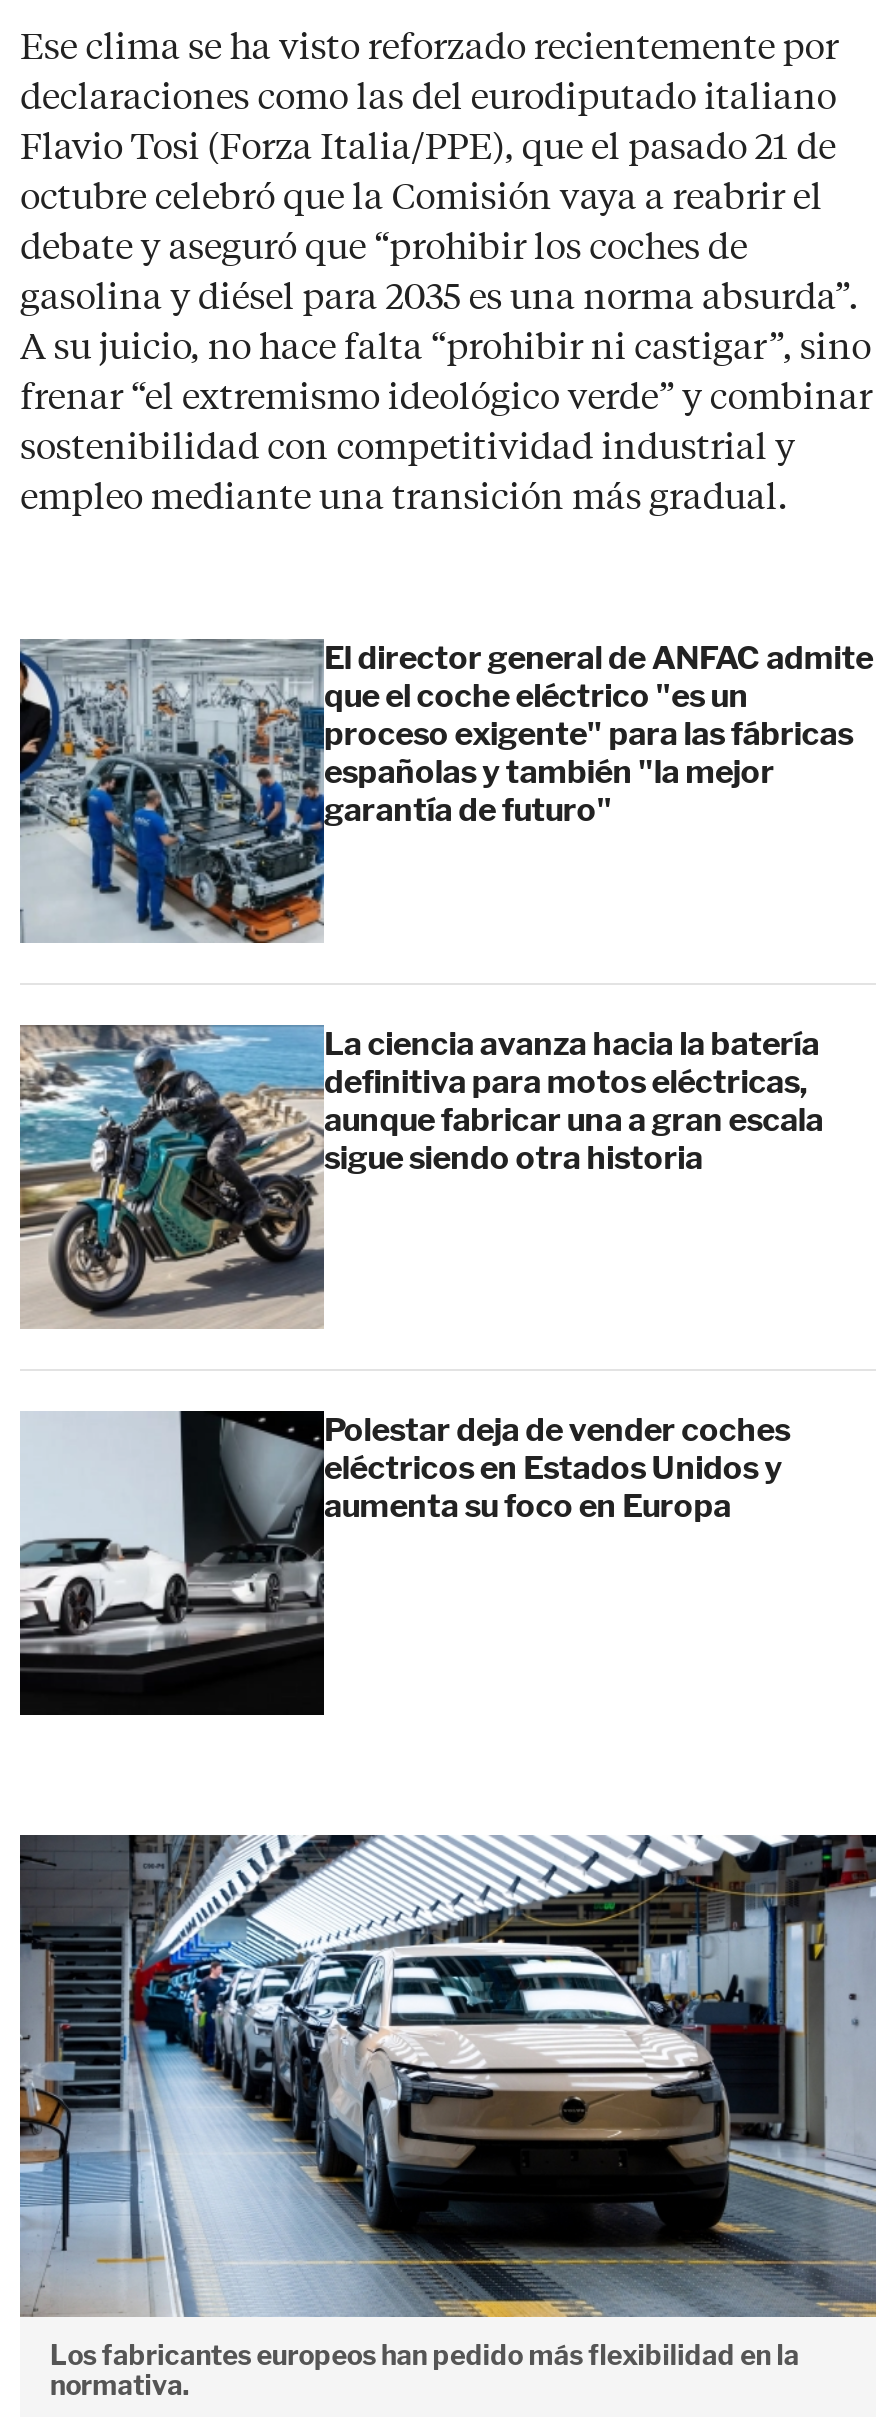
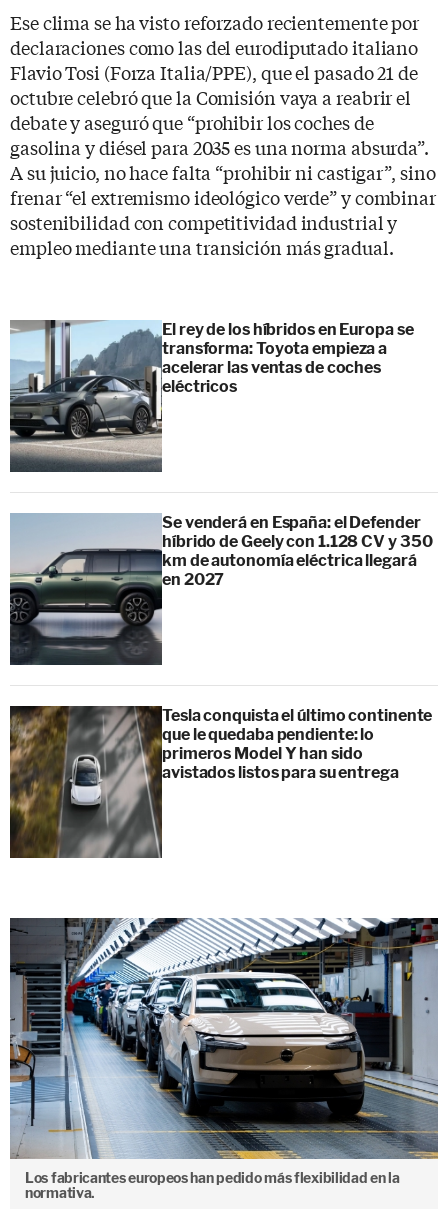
[18,637,873,943] [image] | El director general de ANFAC admite | que el coche eléctrico "es un | proceso exigente" para las fábricas | españolas y también "la mejor | garantía de futuro" -> [9,320,413,472] [image] | El rey de los híbridos en Europa se | transforma: Toyota empieza a | acelerar las ventas de coches | eléctricos
[18,1024,823,1329] [image] | La ciencia avanza hacia la batería | definitiva para motos eléctricas, | aunque fabricar una a gran escala | sigue siendo otra historia -> [9,513,432,666] [image] | Se venderá en España: el Defender | híbrido de Geely con 1.128 CV y 350 | km de autonomía eléctrica llegará | en 2027
[18,1409,790,1715] [image] | Polestar deja de vender coches | eléctricos en Estados Unidos y | aumenta su foco en Europa -> [9,705,432,859] [image] | Tesla conquista el último continente | que le quedaba pendiente: lo | primeros Model Y han sido | avistados listos para su entrega

